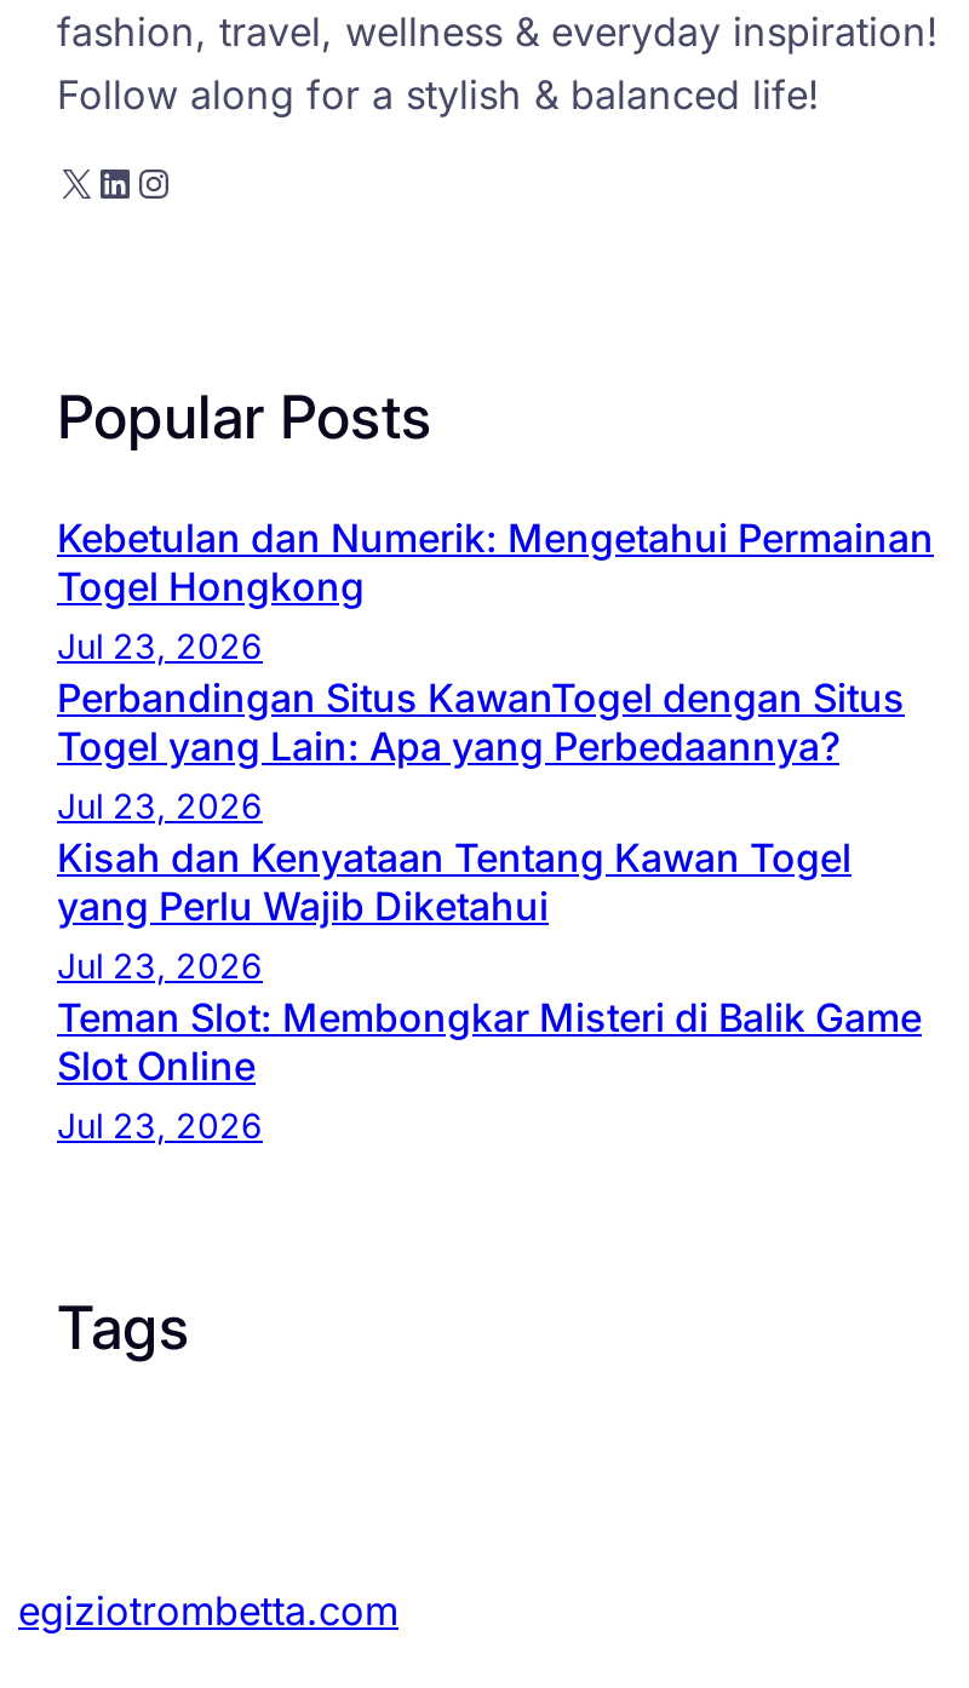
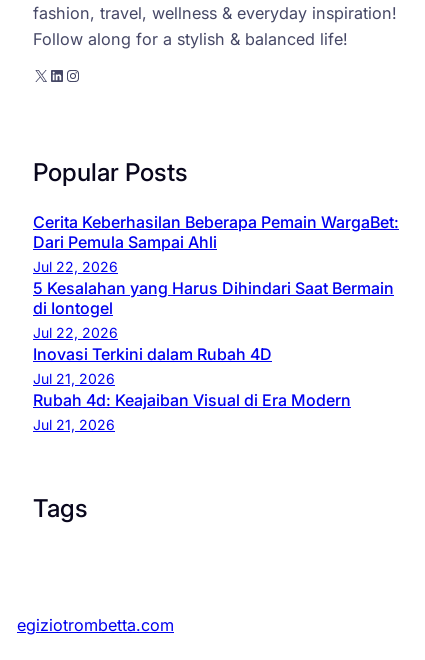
[57,513,934,1146] Kebetulan dan Numerik: Mengetahui Permainan | Togel Hongkong | Jul 23, 2026 | Perbandingan Situs KawanTogel dengan Situs | Togel yang Lain: Apa yang Perbedaannya? | Jul 23, 2026 | Kisah dan Kenyataan Tentang Kawan Togel | yang Perlu Wajib Diketahui | Jul 23, 2026 | Teman Slot: Membongkar Misteri di Balik Game | Slot Online | Jul 23, 2026 -> [33,212,399,433] Cerita Keberhasilan Beberapa Pemain WargaBet: | Dari Pemula Sampai Ahli | Jul 22, 2026 | 5 Kesalahan yang Harus Dihindari Saat Bermain | di Iontogel | Jul 22, 2026 | Inovasi Terkini dalam Rubah 4D | Jul 21, 2026 | Rubah 4d: Keajaiban Visual di Era Modern | Jul 21, 2026

